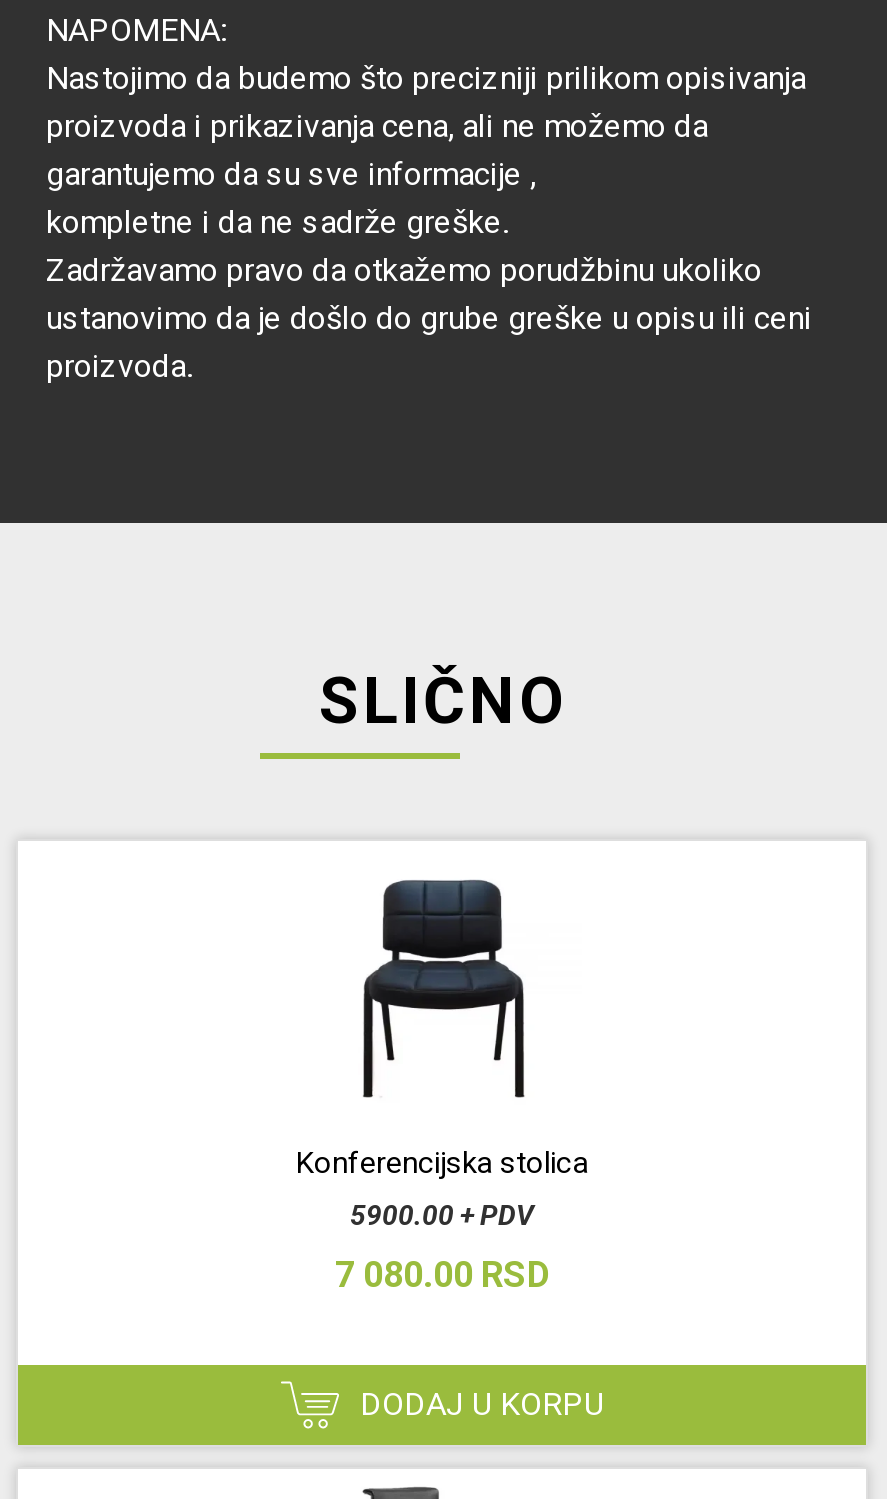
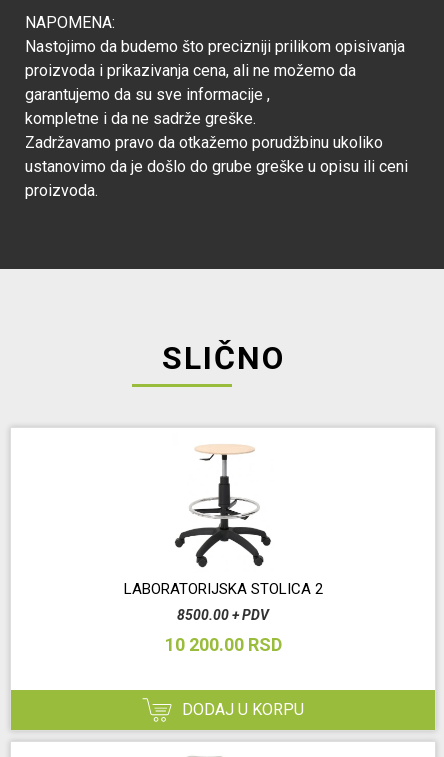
[296,875,588,1181] [image] | Konferencijska stolica -> [123,444,322,598] [image] | LABORATORIJSKA STOLICA 2
[350,1199,534,1231] 5900.00 + PDV -> [177,607,269,623] 8500.00 + PDV
[335,1253,549,1295] 7 080.00 RSD -> [164,634,281,655] 10 200.00 RSD

